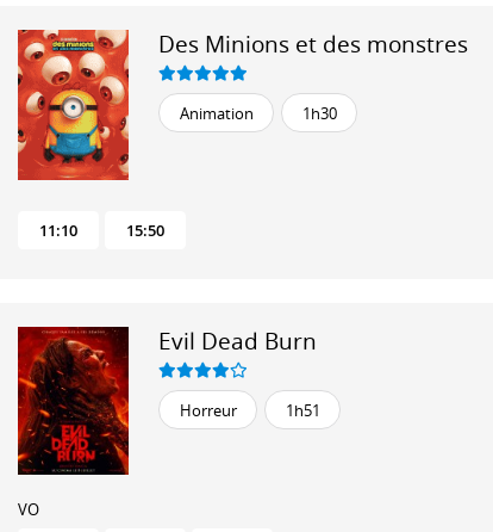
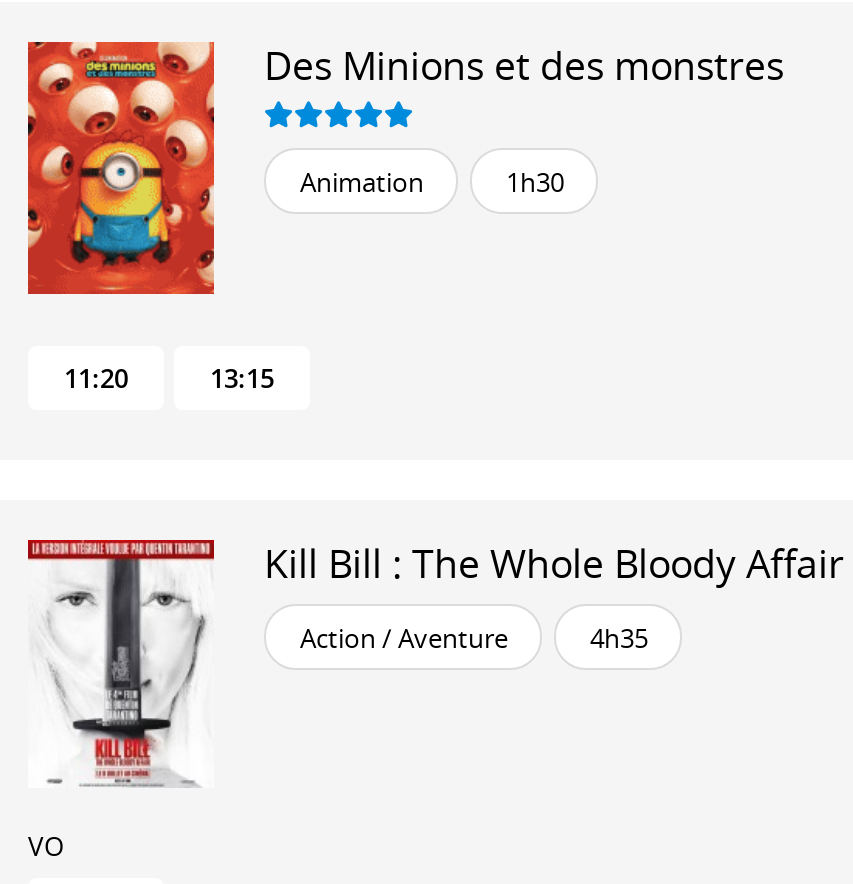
[39,220,164,241] 11:10 | 15:50 -> [64,361,274,397] 11:20 | 13:15
[17,325,317,476] [image] | Evil Dead Burn -> [28,537,844,788] [image] | Kill Bill : The Whole Bloody Affair
[180,400,320,421] Horreur | 1h51 -> [300,619,648,655] Action / Aventure | 4h35

